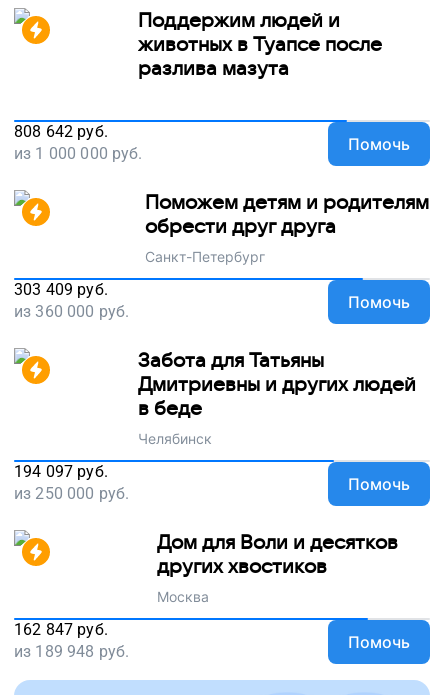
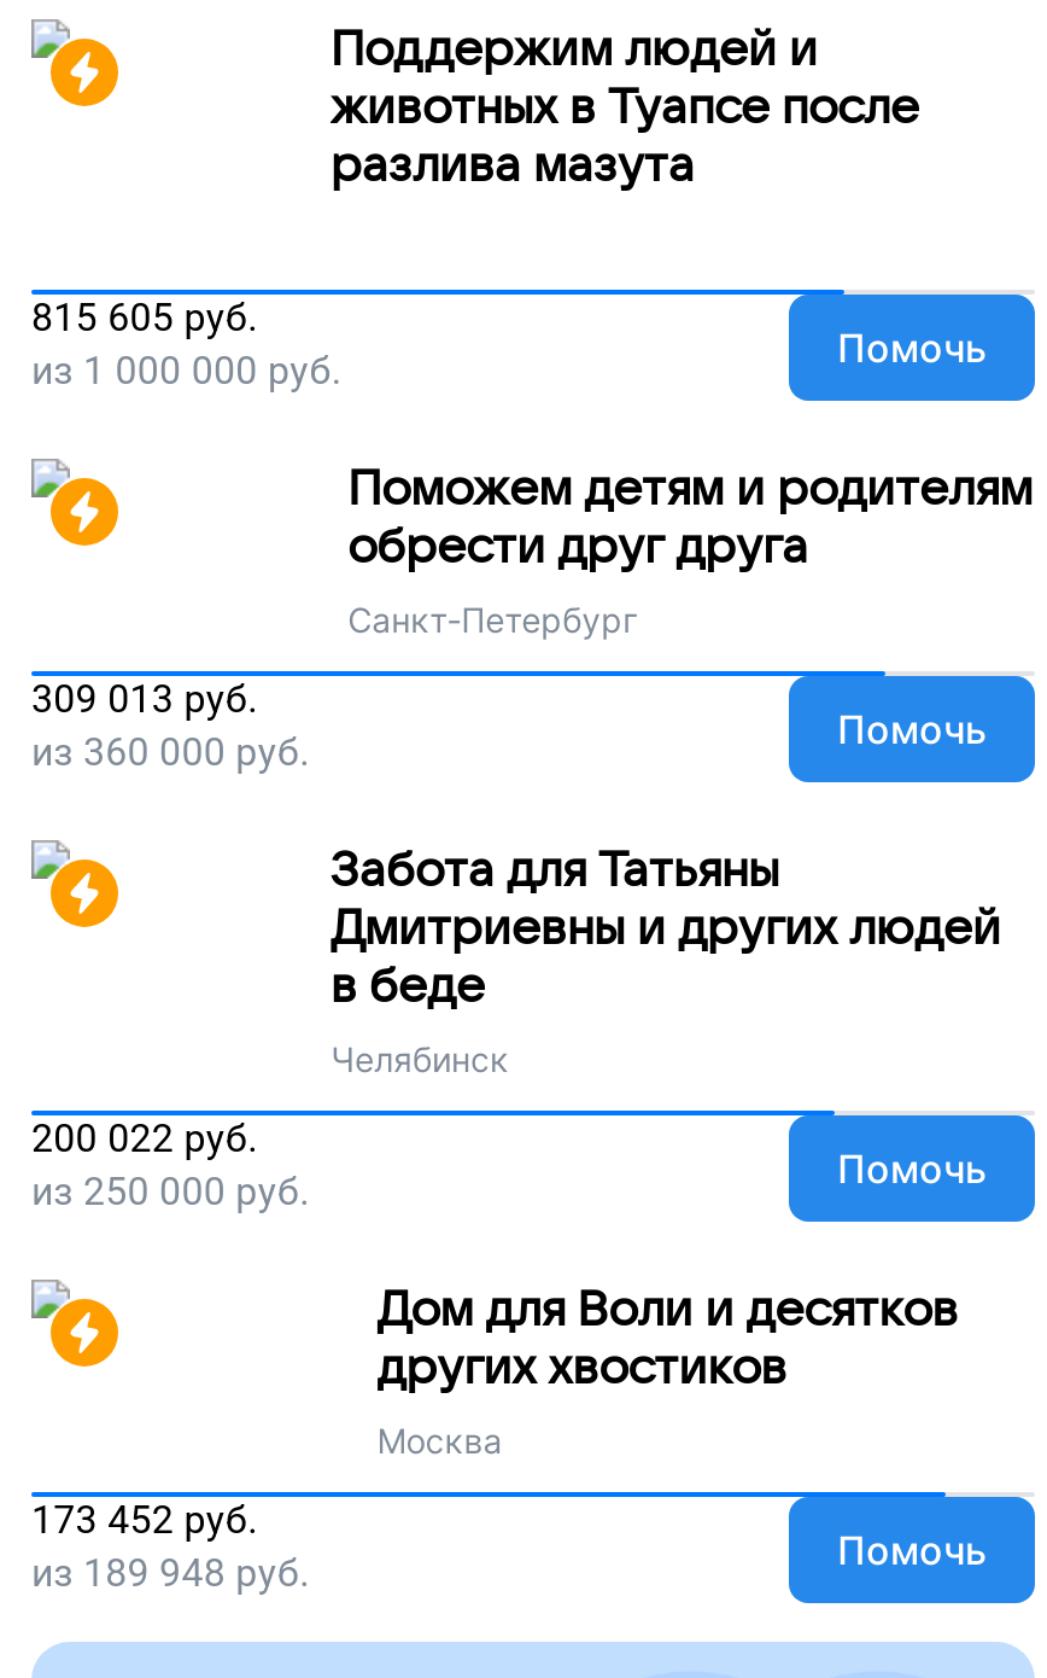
[14,122,108,141] 808 642 руб. -> [31,295,258,340] 815 605 руб.
[14,280,108,299] 303 409 руб. -> [31,676,258,722] 309 013 руб.
[14,462,108,481] 194 097 руб. -> [31,1115,258,1161] 200 022 руб.
[14,620,108,639] 162 847 руб. -> [31,1497,258,1543] 173 452 руб.

